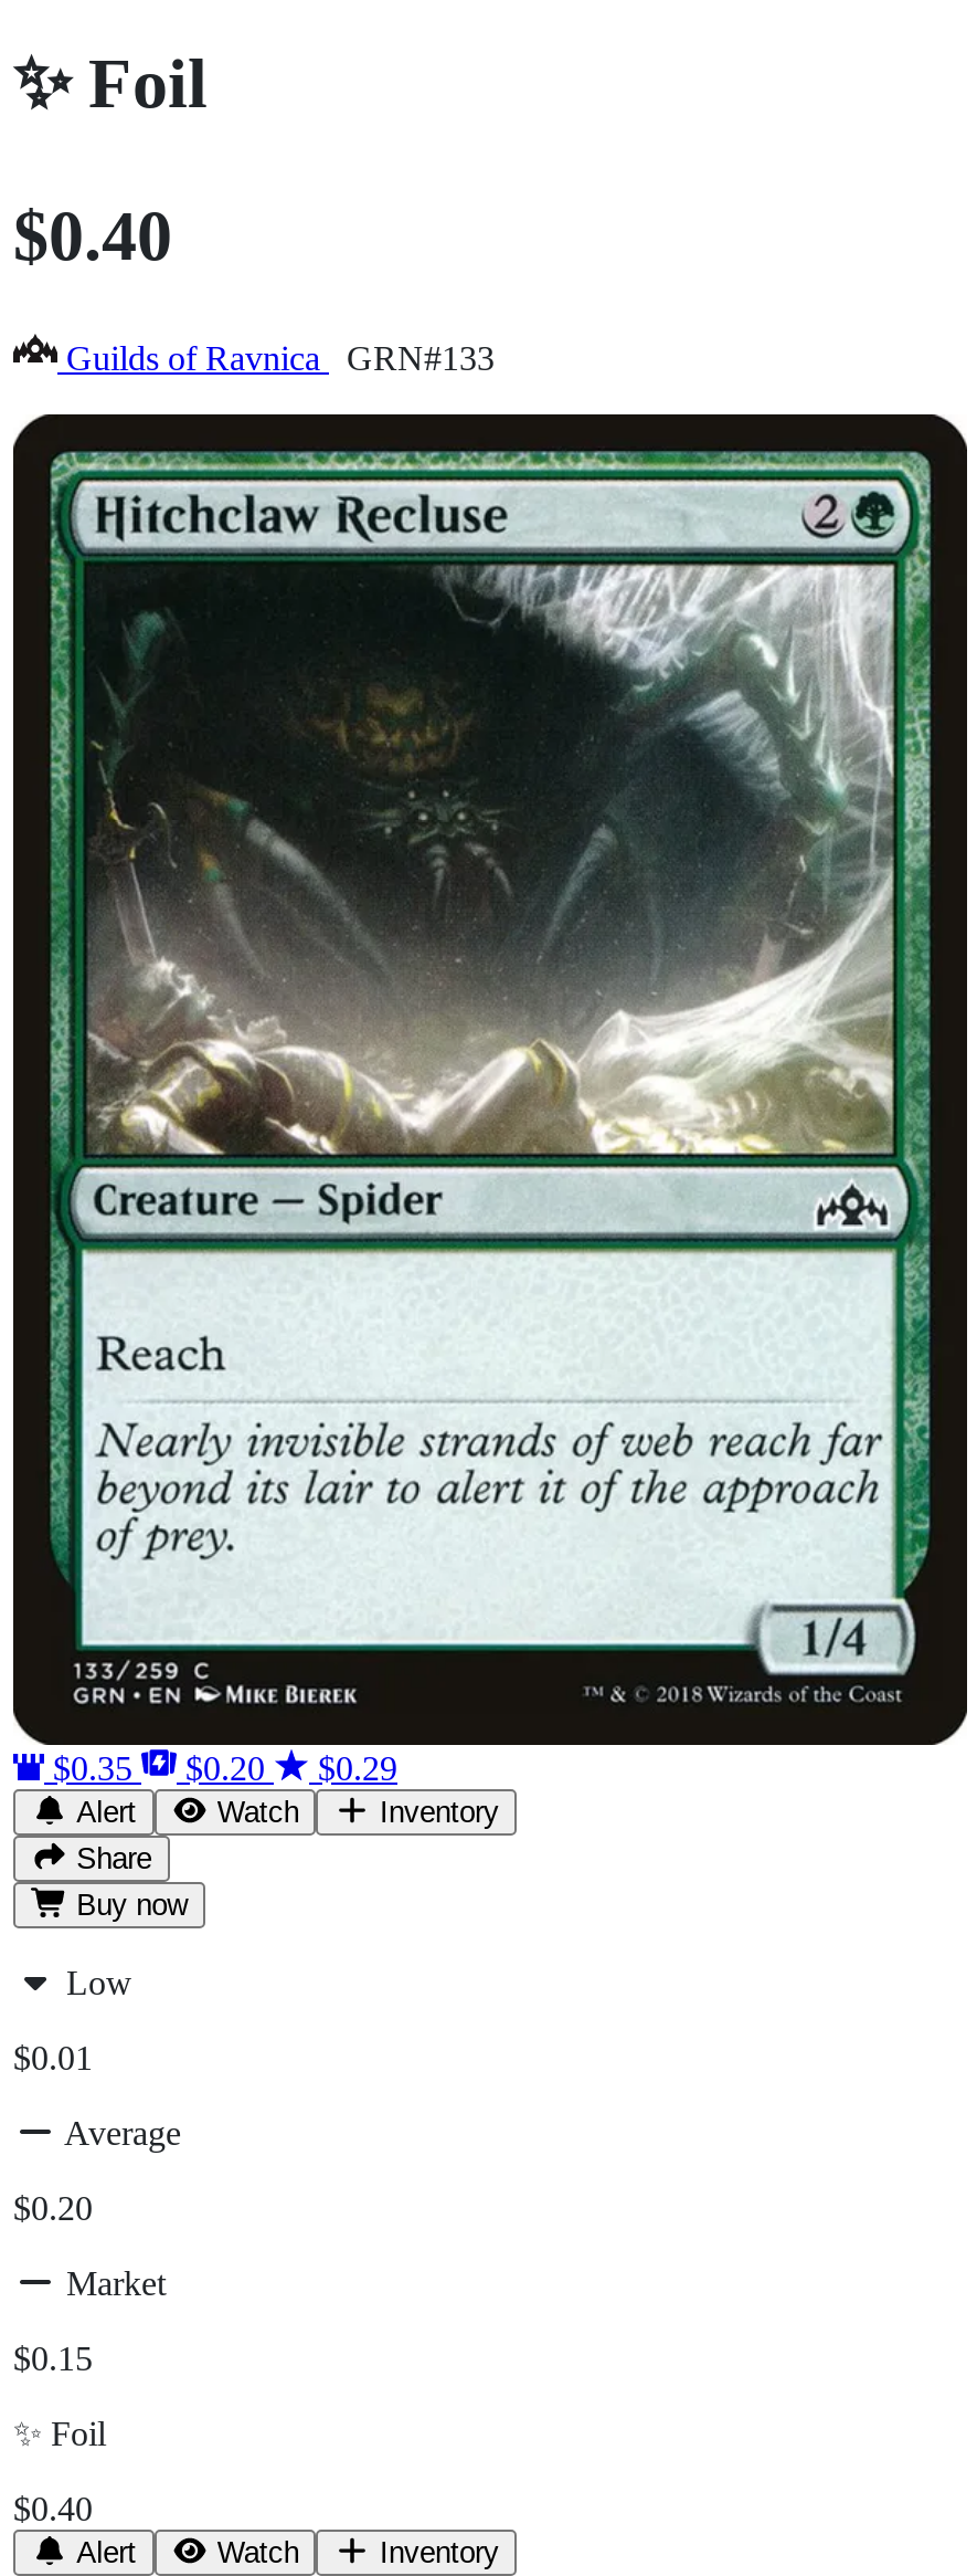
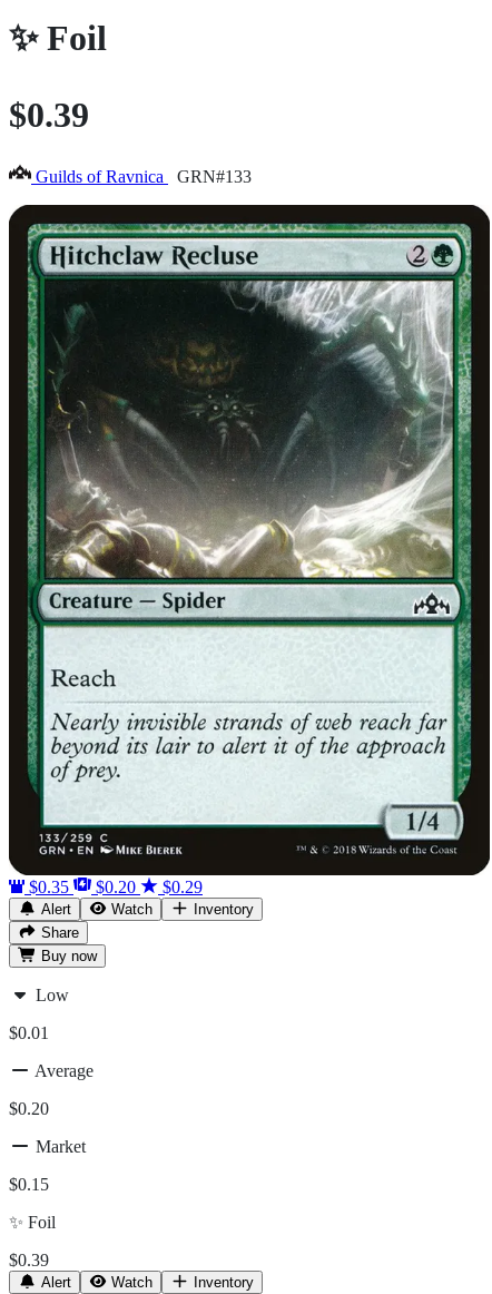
[13,196,172,276] $0.40 -> [9,95,89,135] $0.39
[13,2489,93,2527] $0.40 -> [9,1250,49,1269] $0.39

